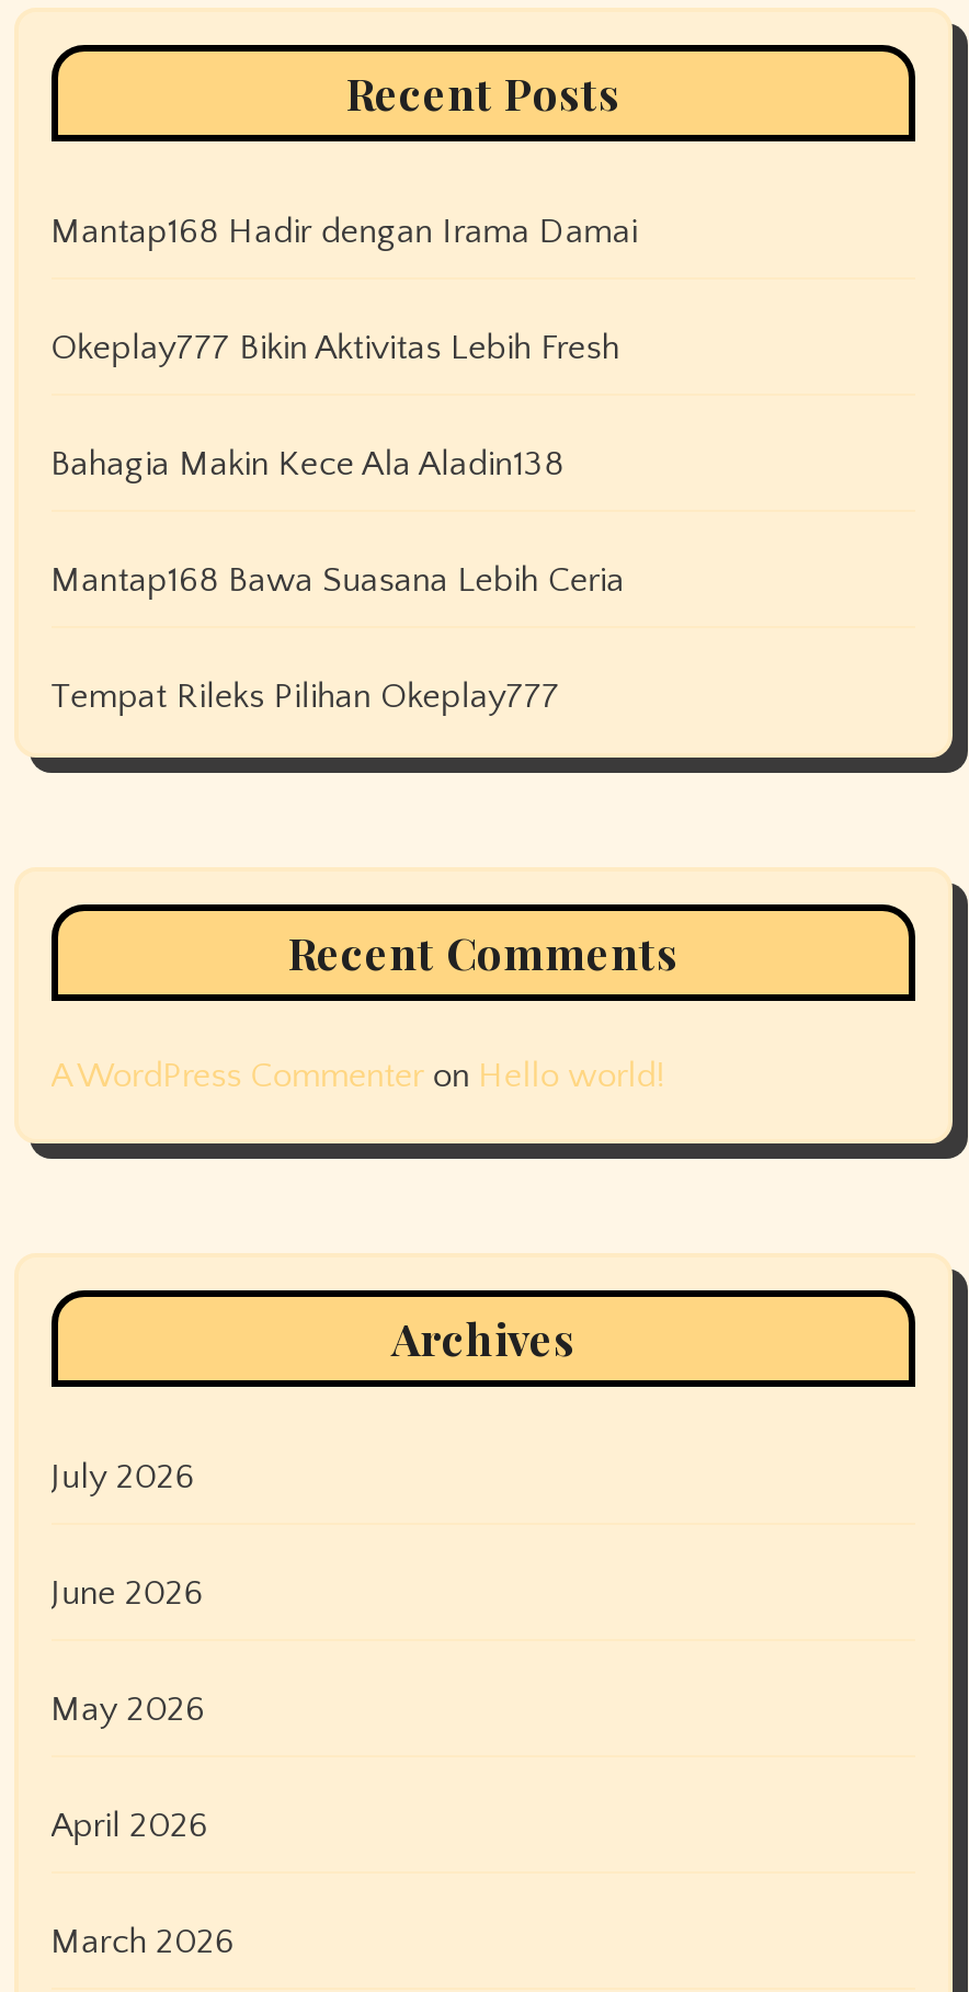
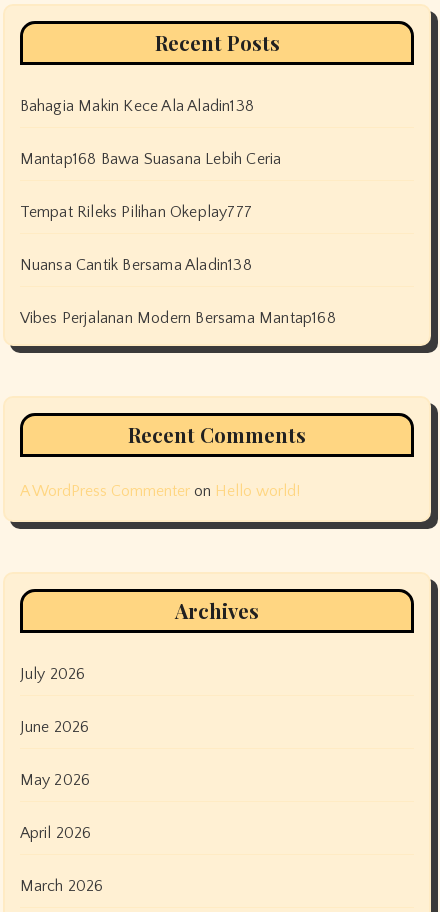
[51,212,638,368] Mantap168 Hadir dengan Irama Damai | Okeplay777 Bikin Aktivitas Lebih Fresh -> none
moved [51,444,625,716] -> [20,97,281,221]: Bahagia Makin Kece Ala Aladin138 | Mantap168 Bawa Suasana Lebih Ceria | Tempat Rileks Pilihan Okeplay777
none -> [20,256,336,327] Nuansa Cantik Bersama Aladin138 | Vibes Perjalanan Modern Bersama Mantap168

